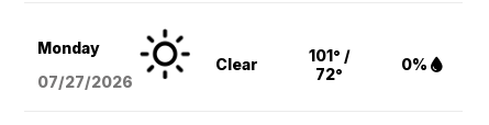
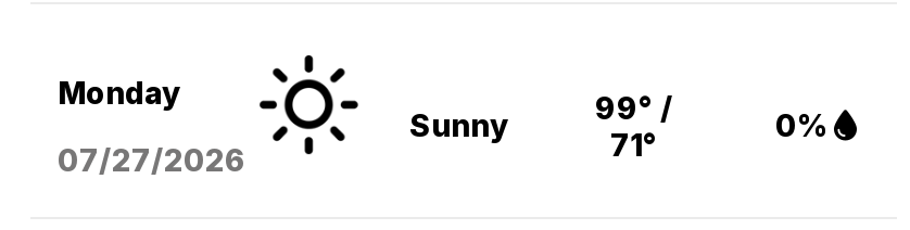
[216,47,351,84] Clear | 101° / | 72° -> [409,90,673,164] Sunny | 99° / | 71°

